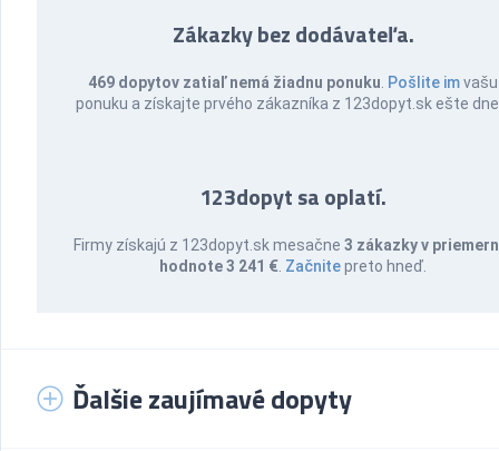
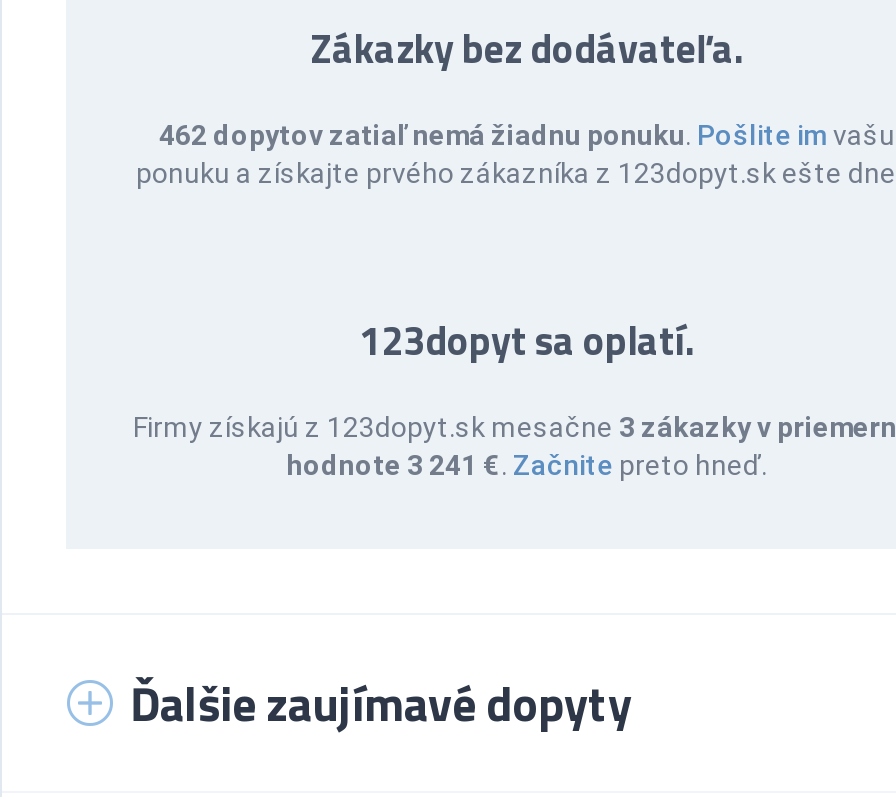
[89,73,498,91] 469 dopytov zatiaľ nemá žiadnu ponuku. Pošlite im vašu -> [159,119,895,151] 462 dopytov zatiaľ nemá žiadnu ponuku. Pošlite im vašu

